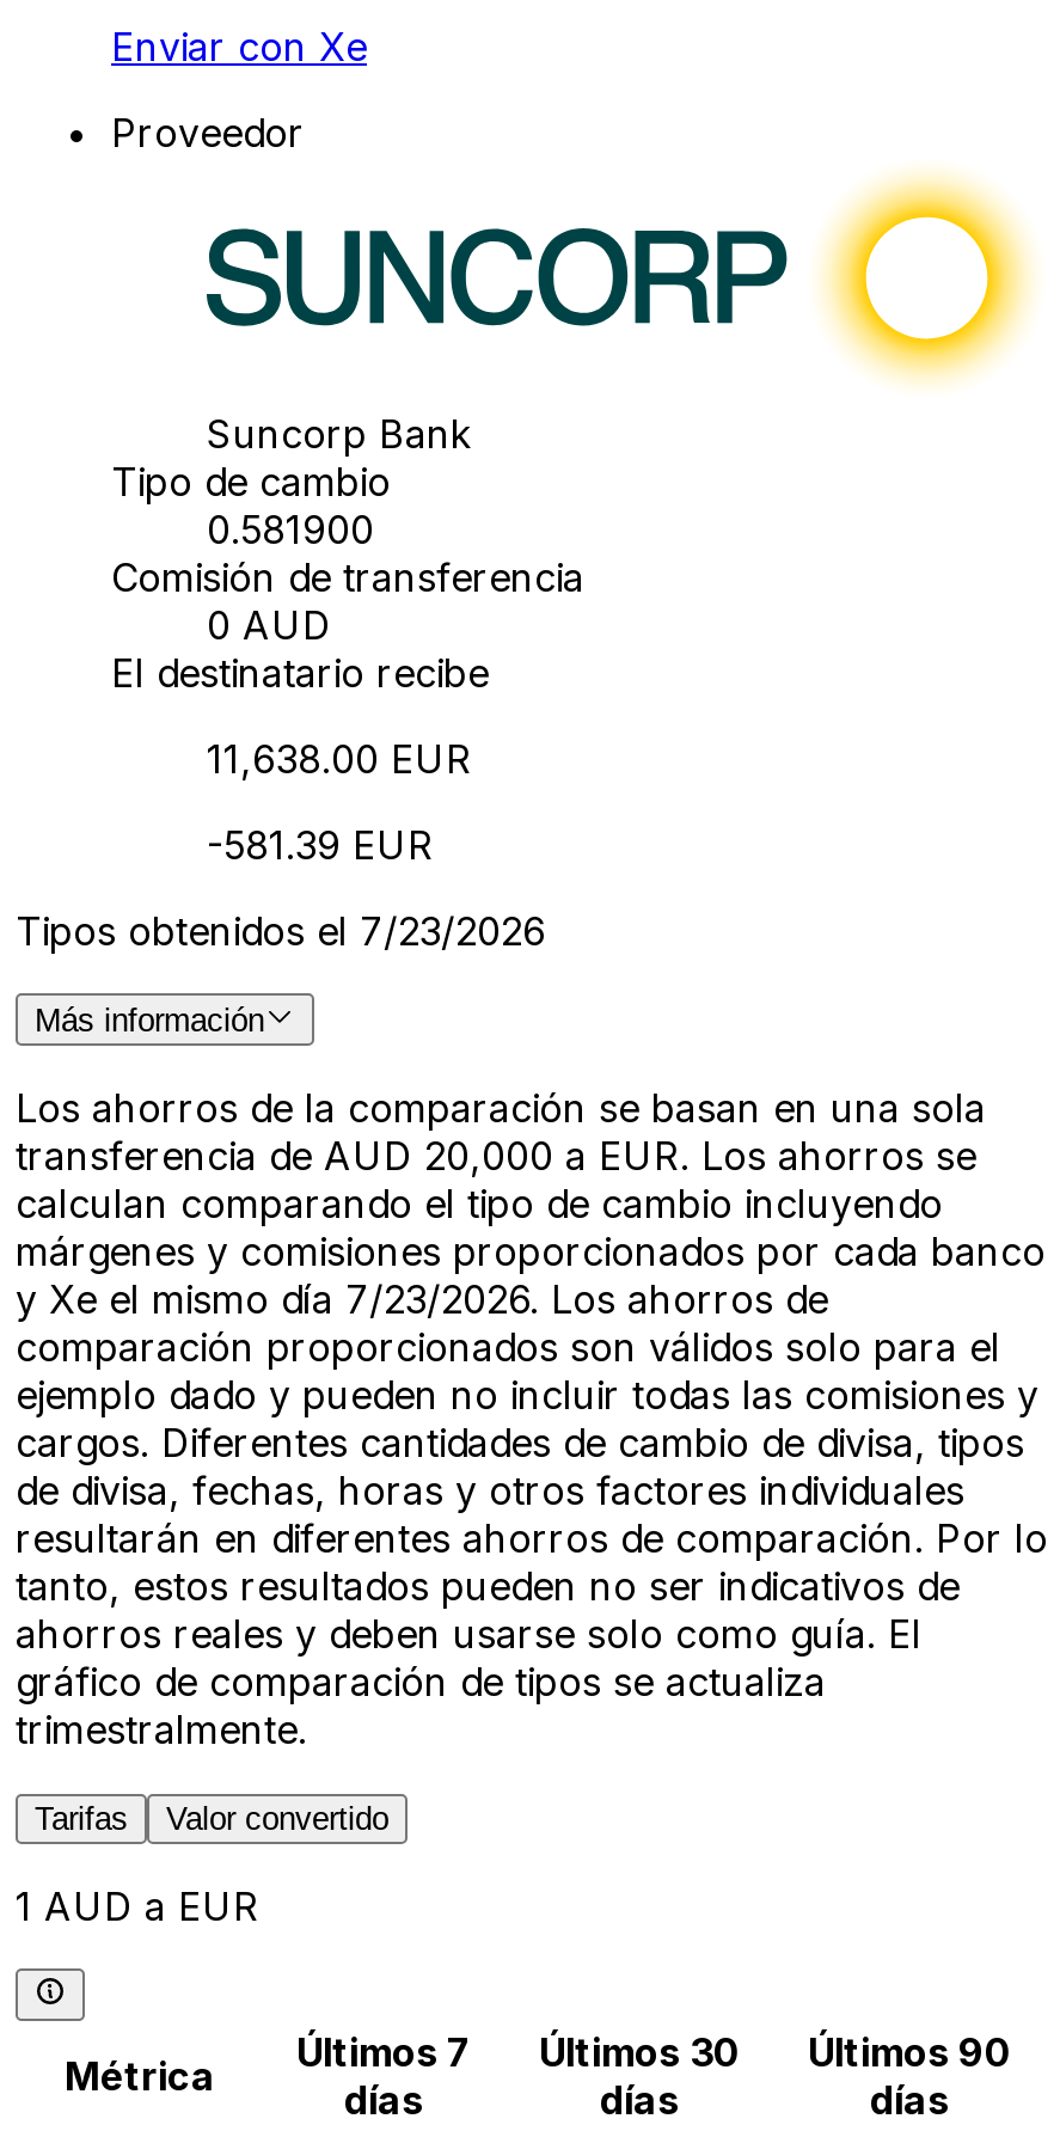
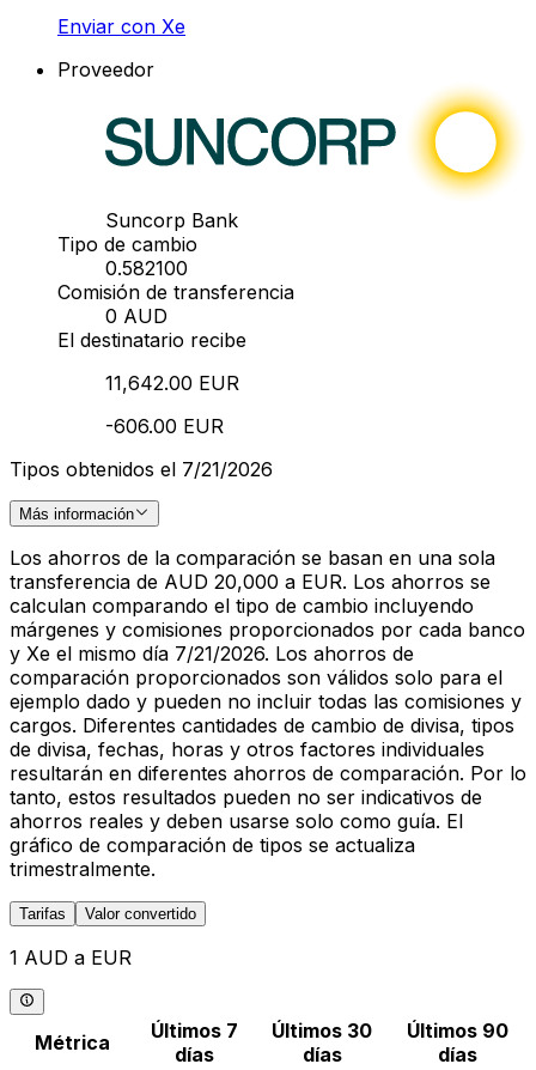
[207,505,374,552] 0.581900 -> [105,256,188,280] 0.582100
[207,734,472,782] 11,638.00 EUR -> [105,371,239,394] 11,642.00 EUR
[207,820,434,868] -581.39 EUR -> [105,414,224,438] -606.00 EUR
[16,906,546,954] Tipos obtenidos el 7/23/2026 -> [10,457,273,481] Tipos obtenidos el 7/21/2026
[16,1275,828,1323] y Xe el mismo día 7/23/2026. Los ahorros de -> [10,642,414,665] y Xe el mismo día 7/21/2026. Los ahorros de

